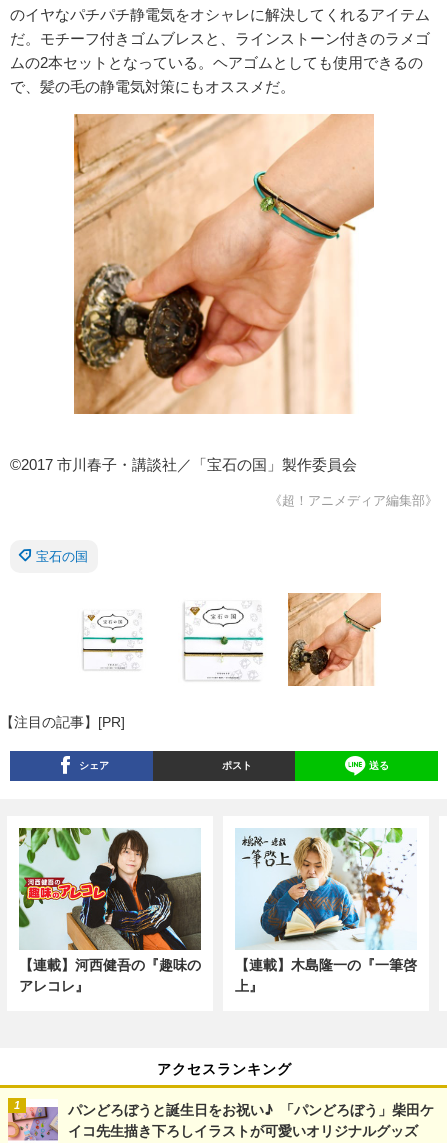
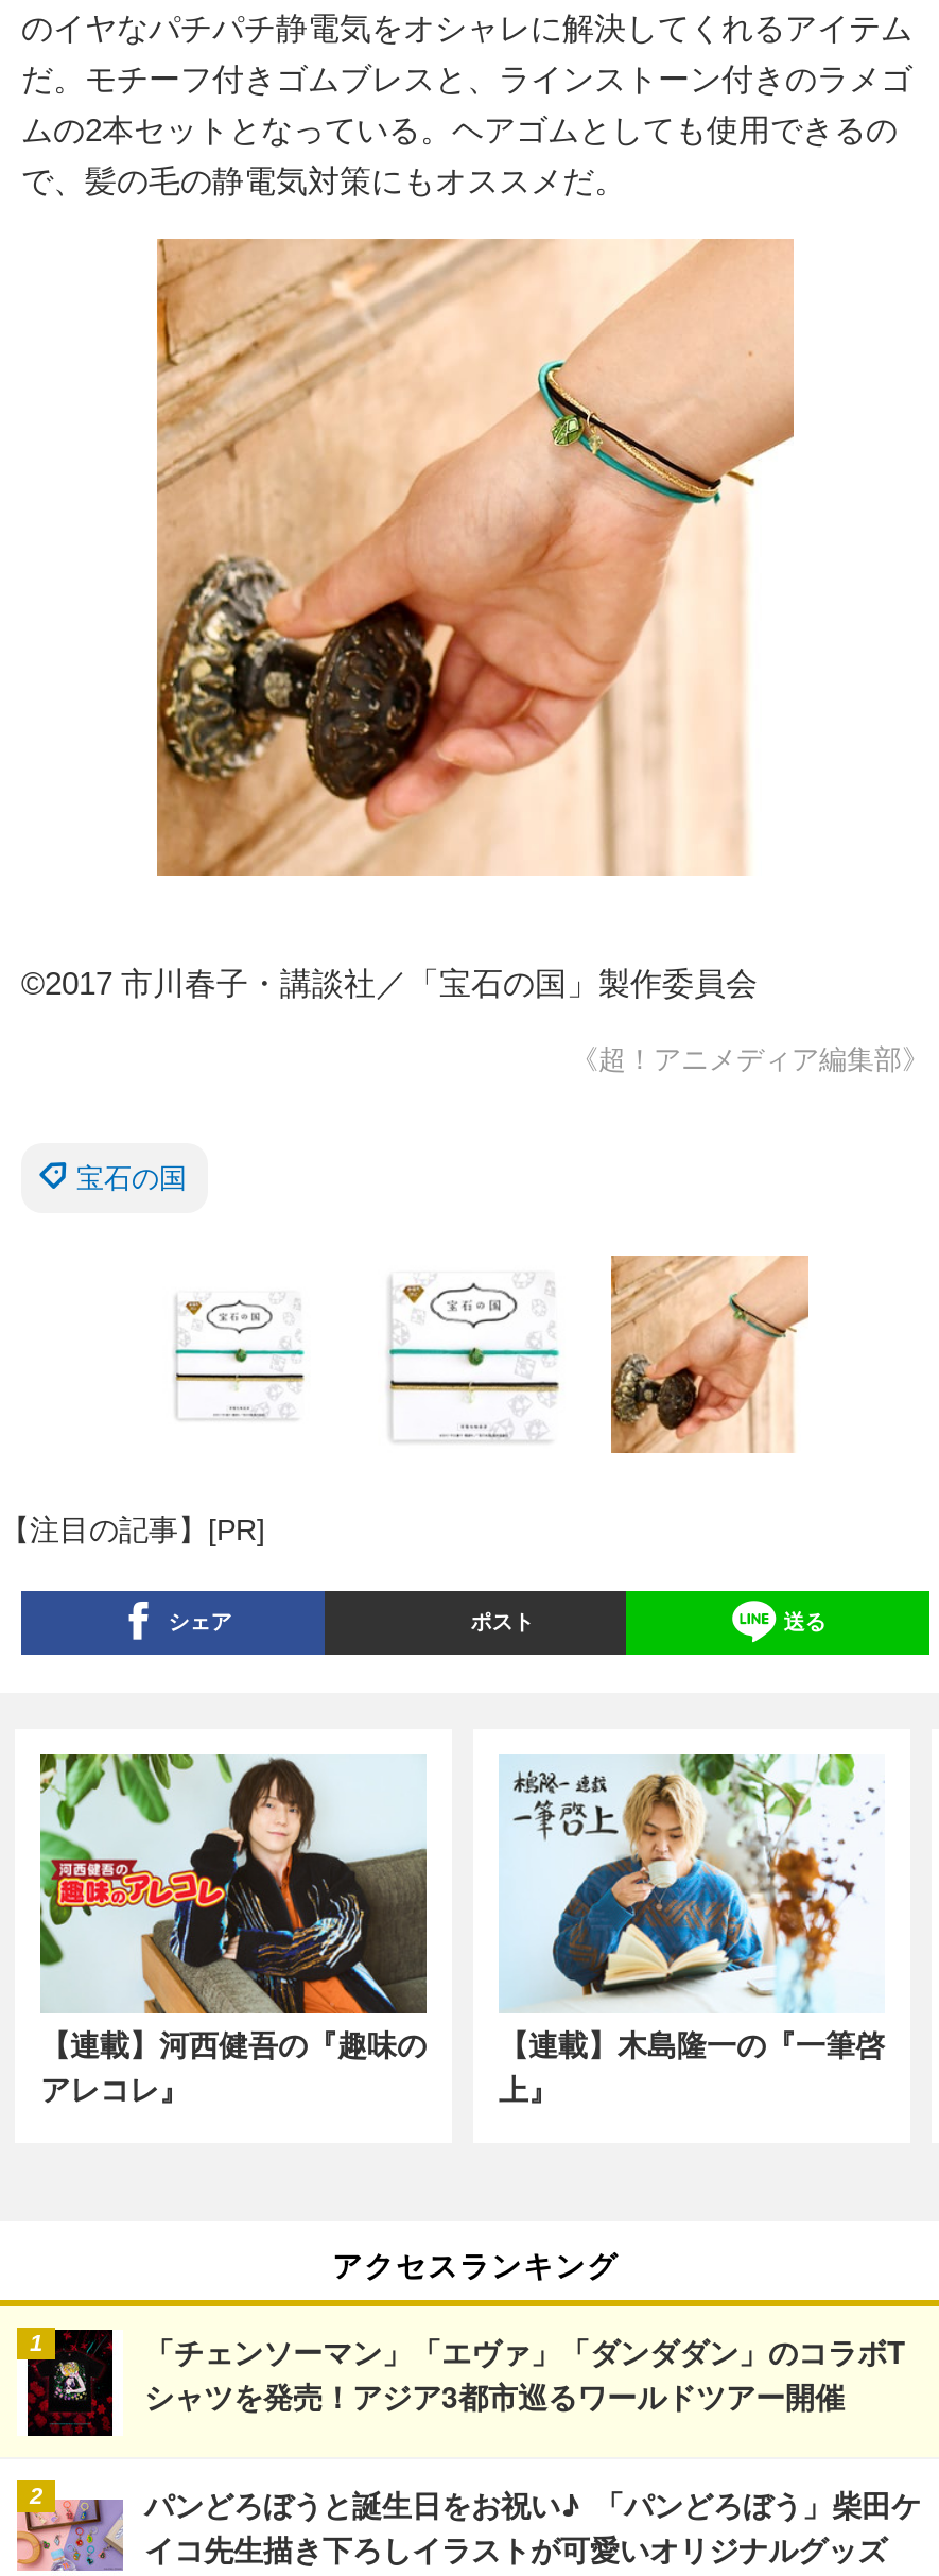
none -> [21,2328,906,2440] [image] | 「チェンソーマン」「エヴァ」「ダンダダン」のコラボT | シャツを発売！アジア3都市巡るワールドツアー開催

